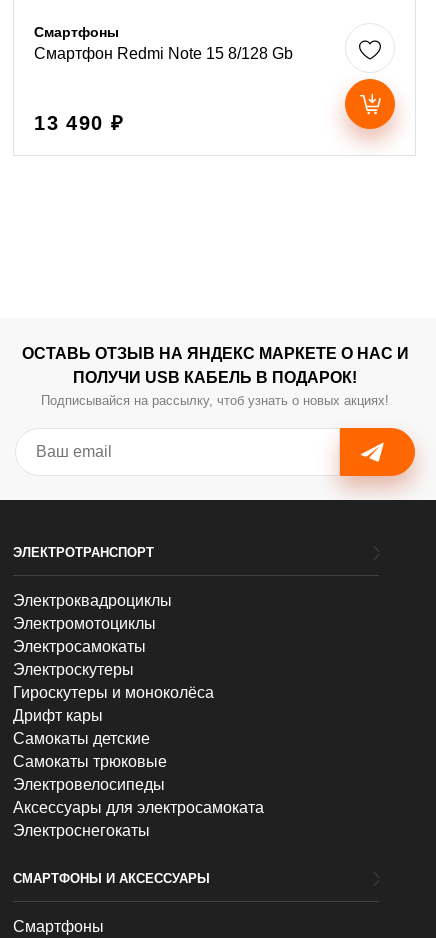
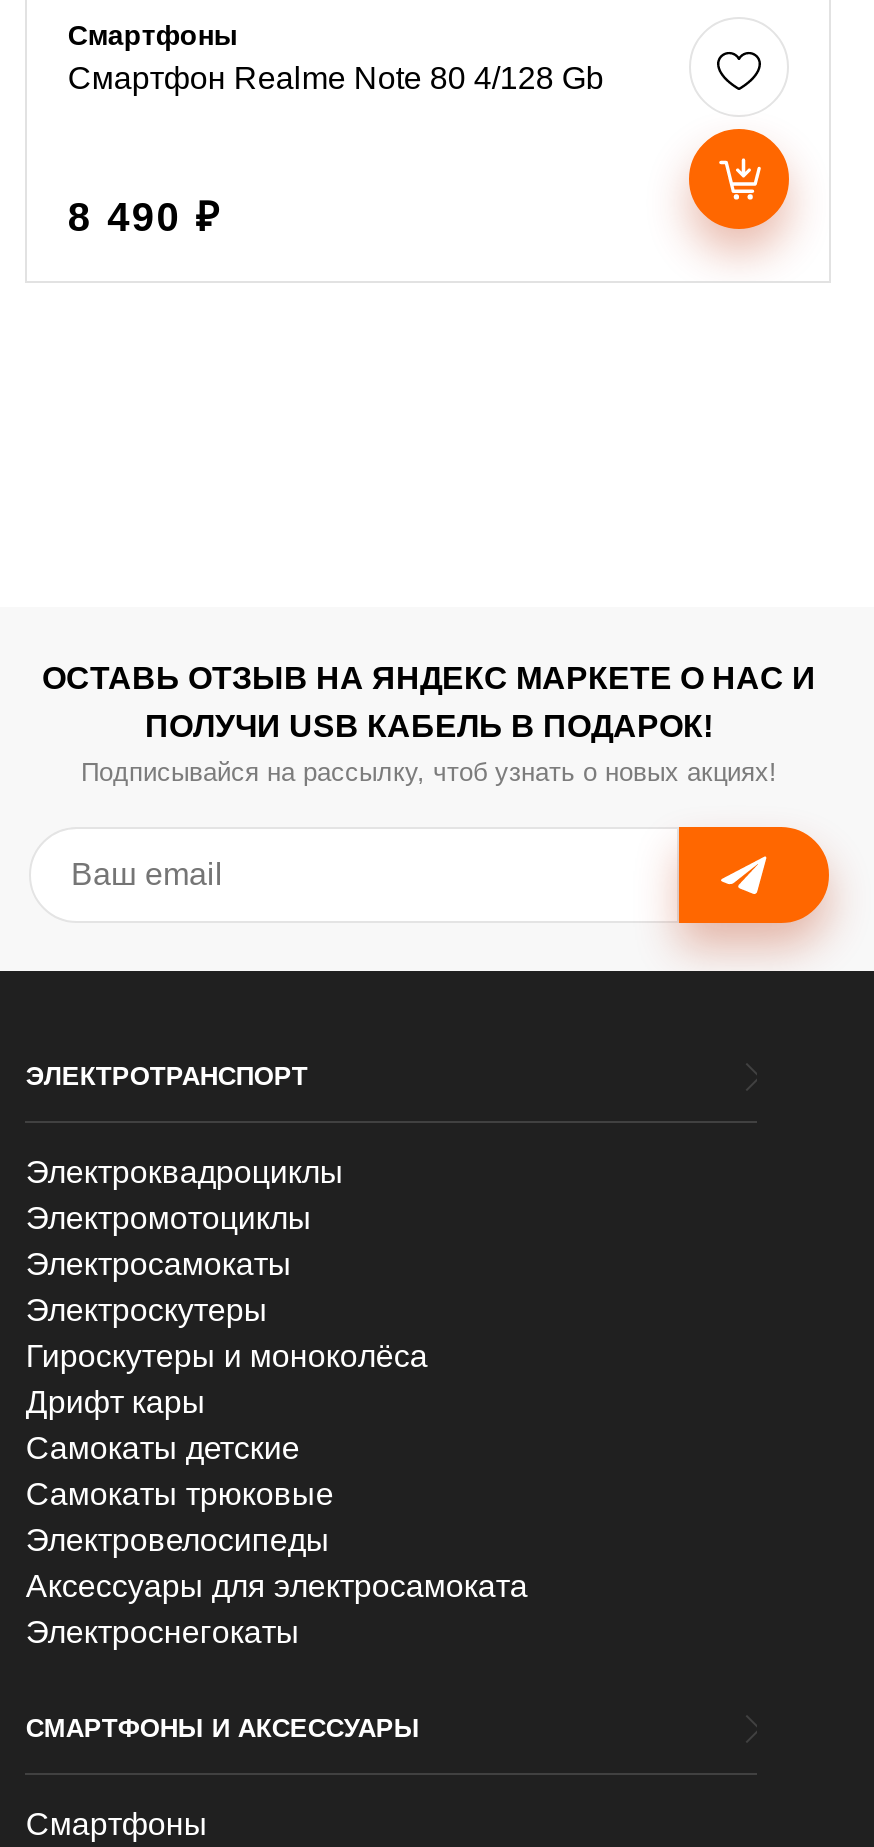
[34,45,293,62] Смартфон Redmi Note 15 8/128 Gb -> [68,62,604,96] Смартфон Realme Note 80 4/128 Gb
[34,112,124,134] 13 490 ₽ -> [68,195,222,239] 8 490 ₽

